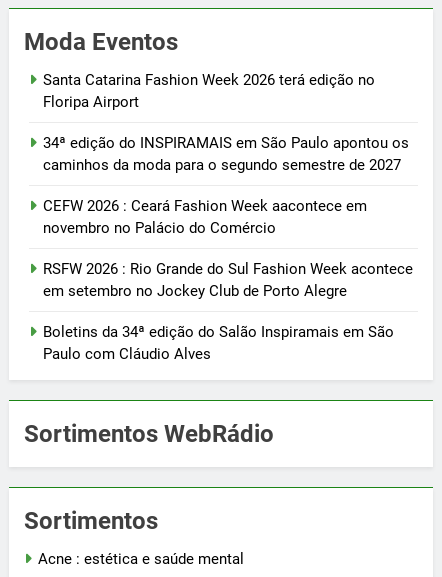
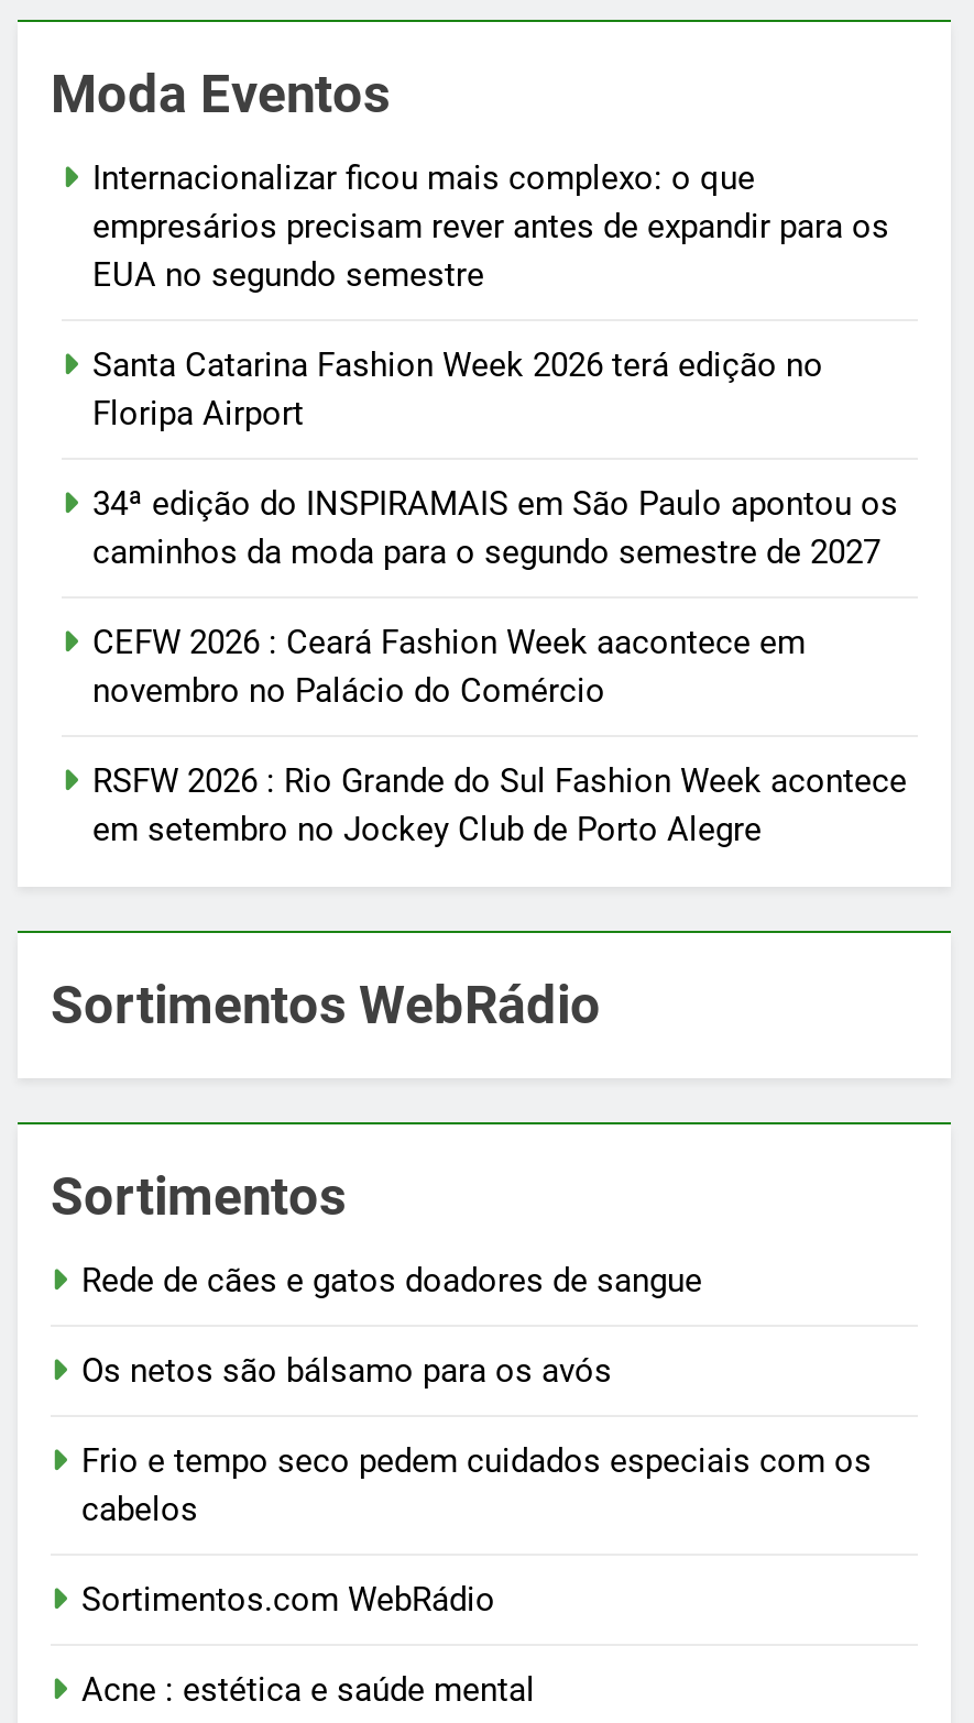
none -> [92,158,889,294] Internacionalizar ficou mais complexo: o que | empresários precisam rever antes de expandir para os | EUA no segundo semestre
[43,323,394,363] Boletins da 34ª edição do Salão Inspiramais em São | Paulo com Cláudio Alves -> none
none -> [81,1260,872,1619] Rede de cães e gatos doadores de sangue | Os netos são bálsamo para os avós | Frio e tempo seco pedem cuidados especiais com os | cabelos | Sortimentos.com WebRádio

